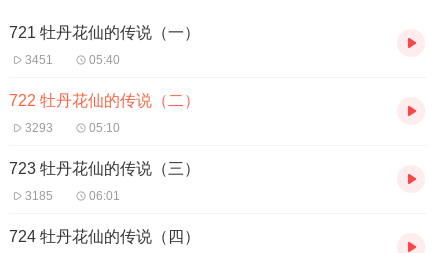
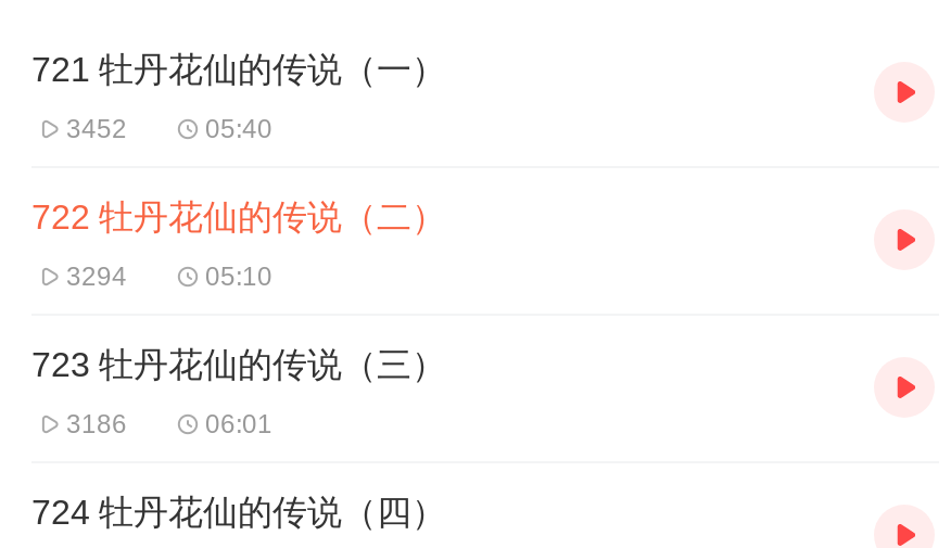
[25,53,53,67] 3451 -> [66,114,127,144] 3452
[25,121,53,135] 3293 -> [66,261,127,291] 3294
[25,189,53,203] 3185 -> [66,409,127,439] 3186

